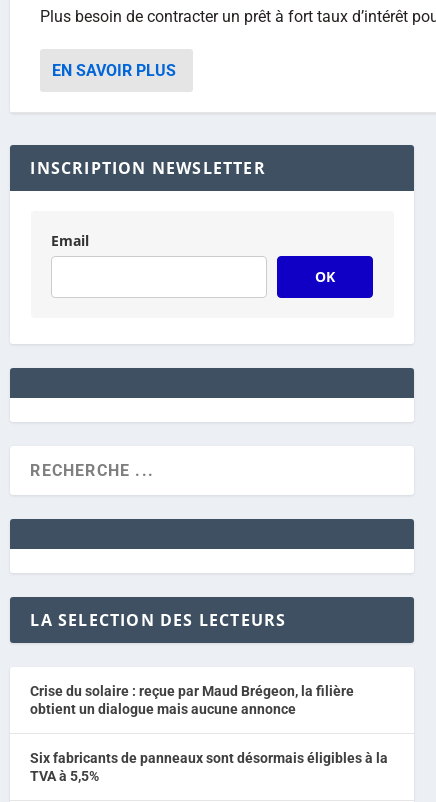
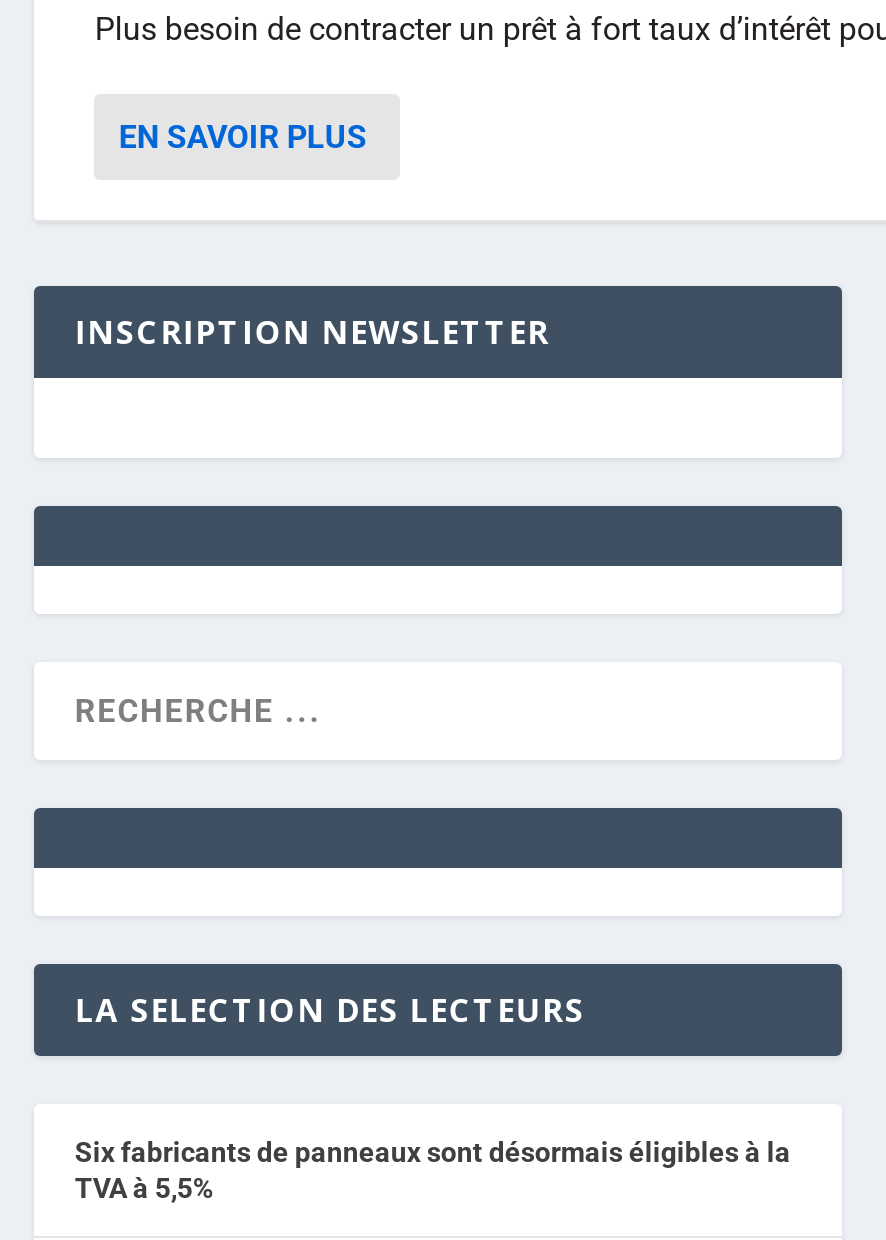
[50,231,335,286] Email | OK -> none
[30,683,354,717] Crise du solaire : reçue par Maud Brégeon, la filière | obtient un dialogue mais aucune annonce -> none

